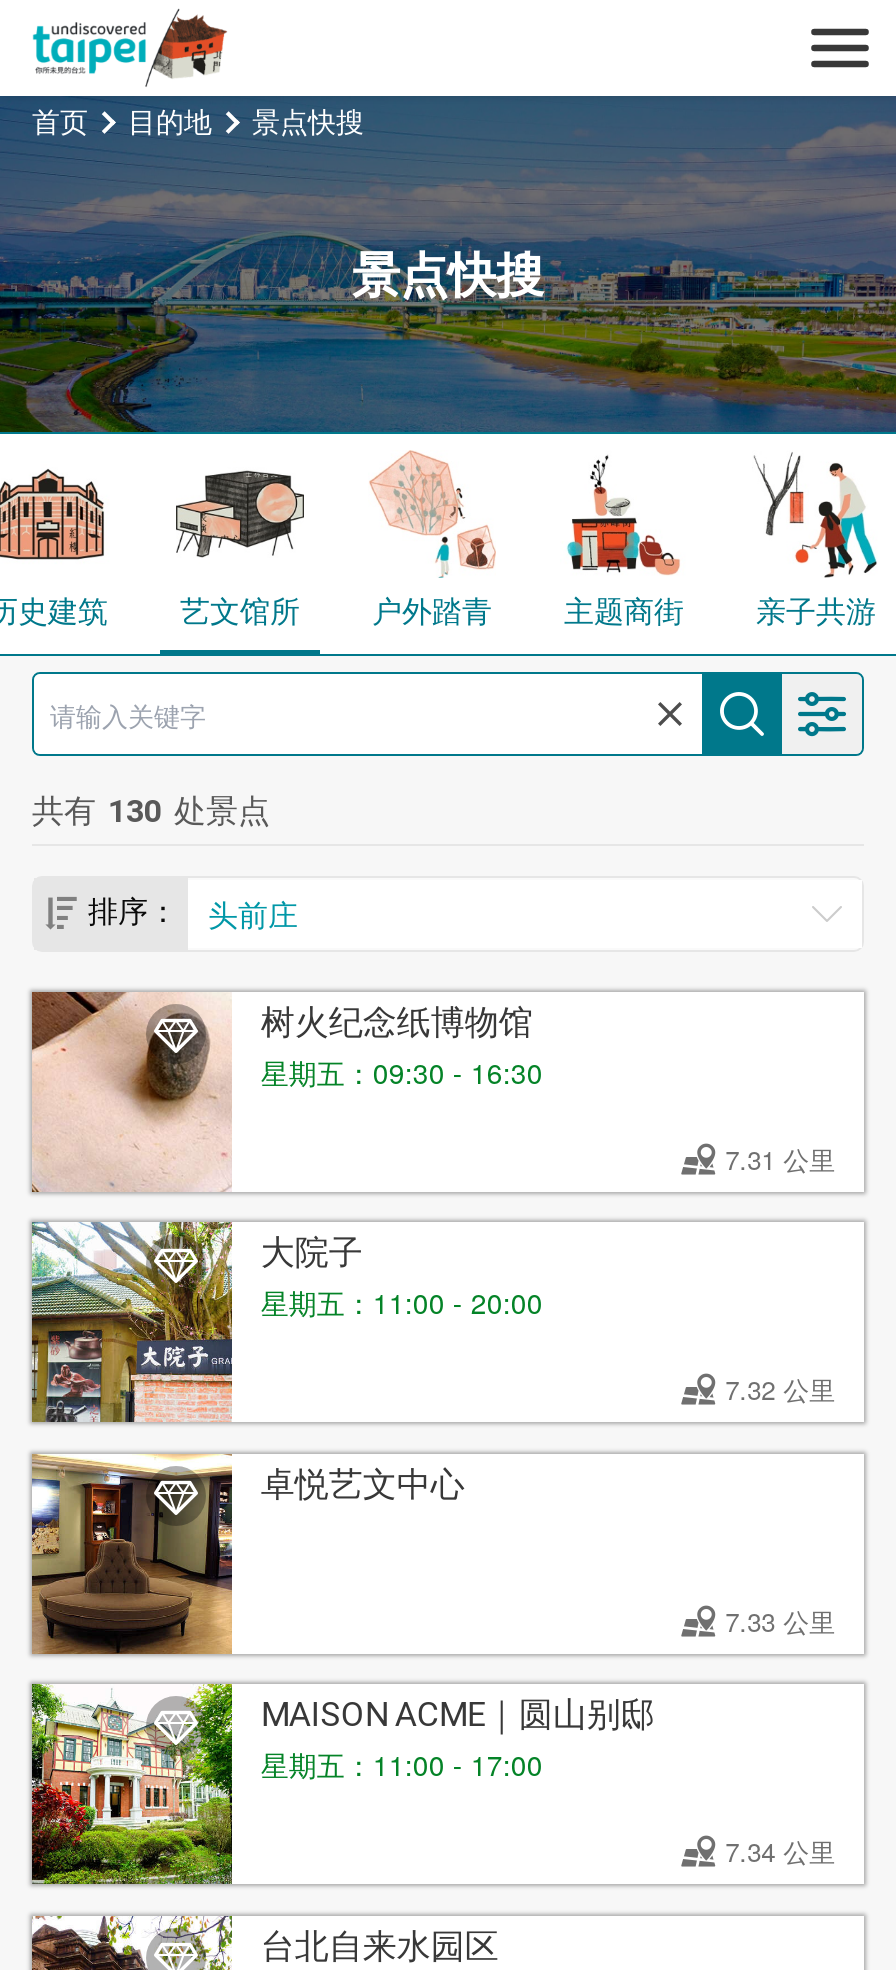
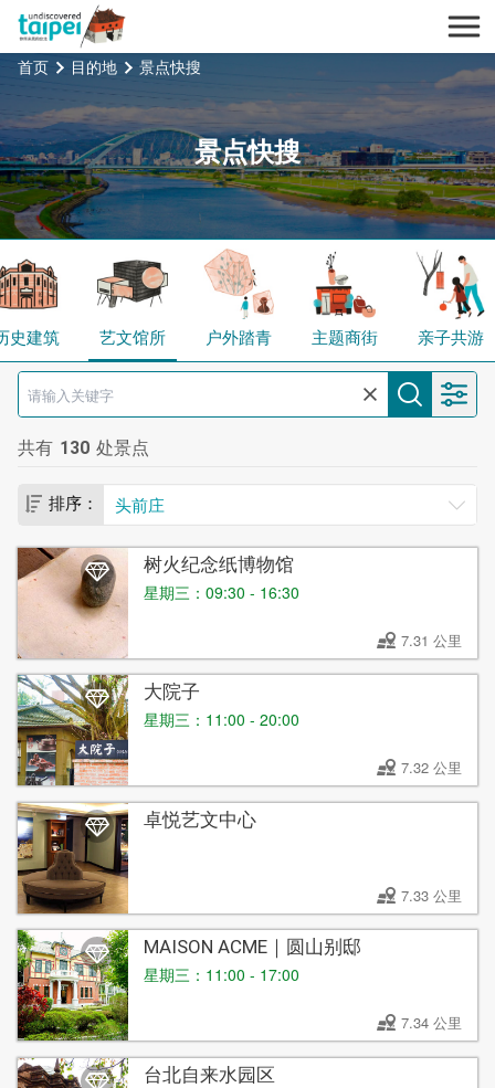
[261,1052,543,1092] 星期五：09:30 - 16:30 -> [144,581,300,603] 星期三：09:30 - 16:30
[261,1283,543,1323] 星期五：11:00 - 20:00 -> [144,708,300,731] 星期三：11:00 - 20:00
[261,1745,543,1785] 星期五：11:00 - 17:00 -> [144,964,300,986] 星期三：11:00 - 17:00

